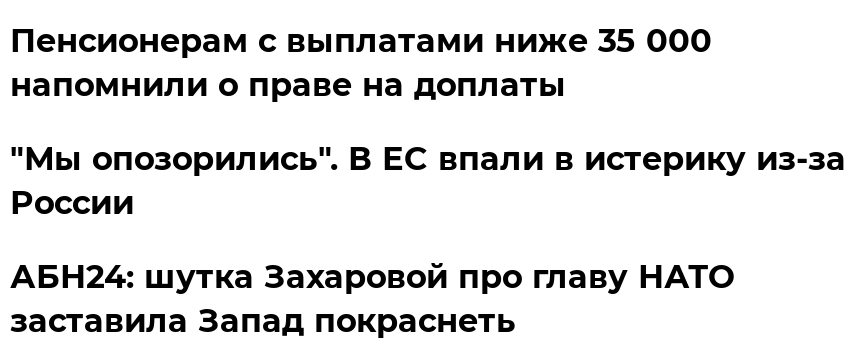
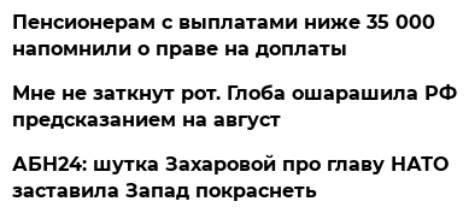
[10,140,846,222] "Мы опозорились". В ЕС впали в истерику из-за | России -> [13,82,457,131] Мне не заткнут рот. Глоба ошарашила РФ | предсказанием на август

